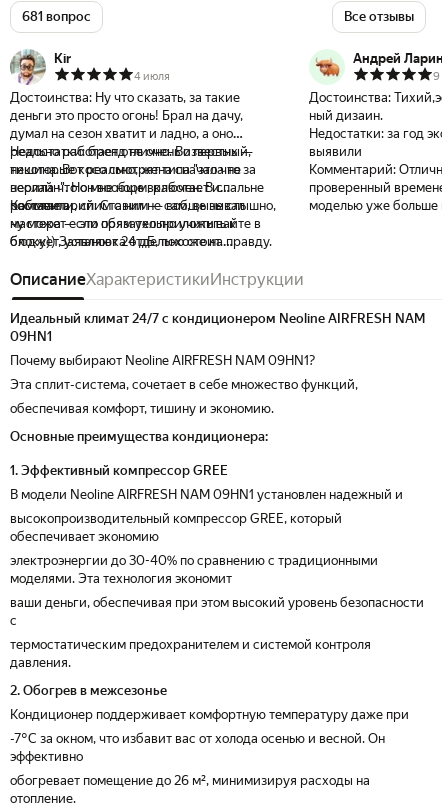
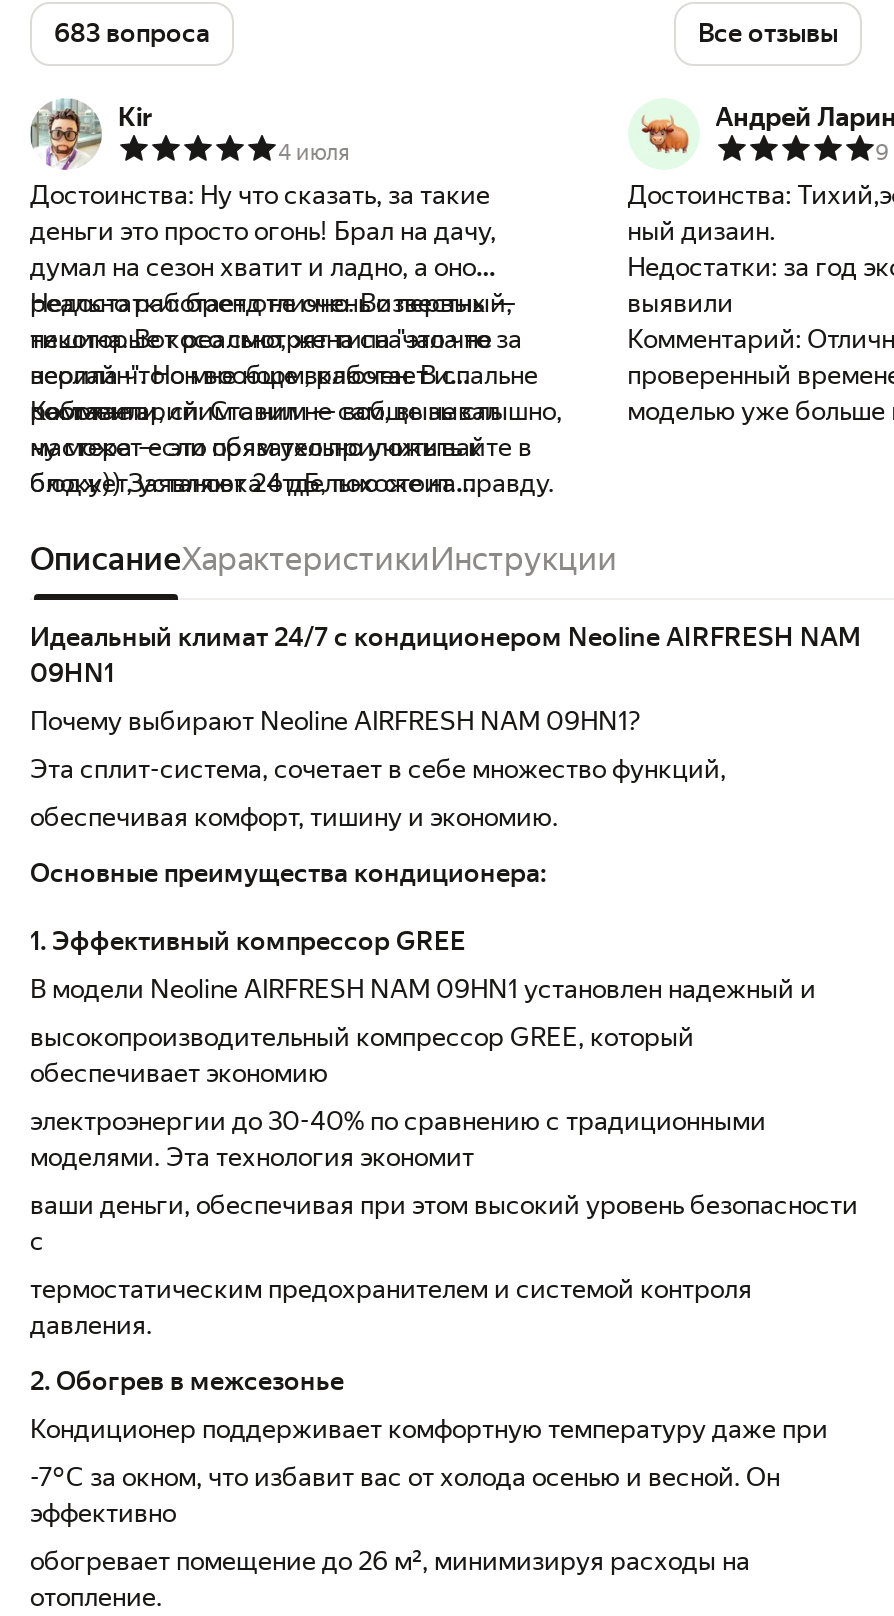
[22,9,91,24] 681 вопрос -> [54,18,210,48] 683 вопроса

